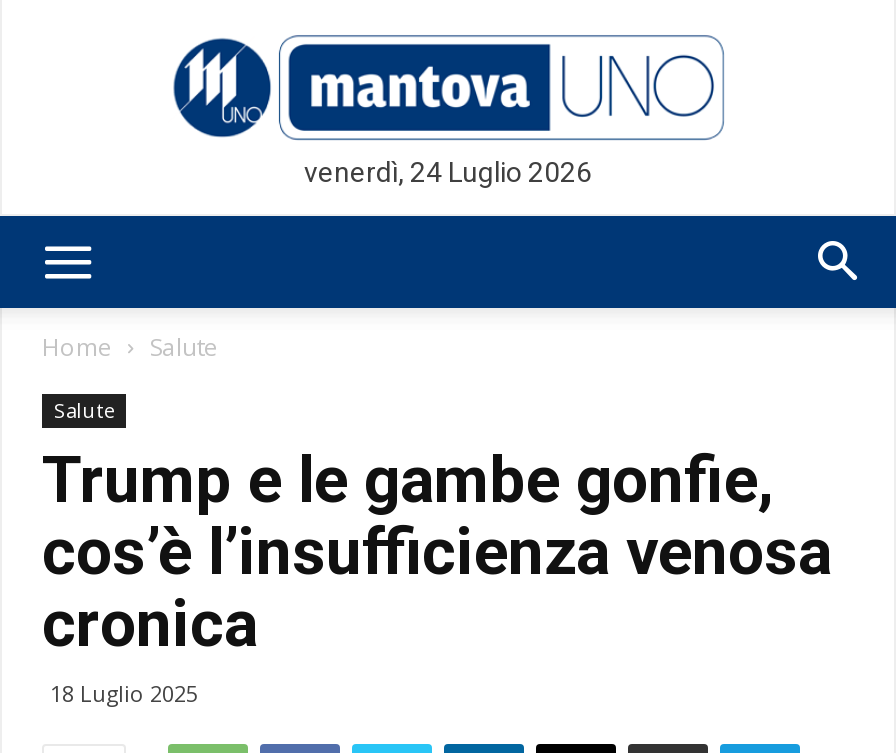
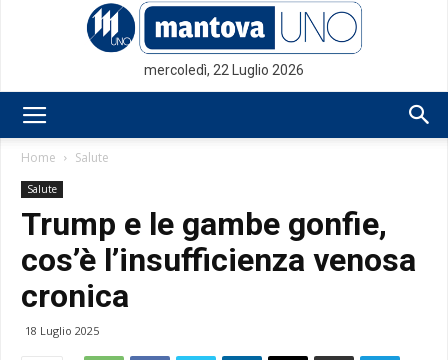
[304,156,592,188] venerdì, 24 Luglio 2026 -> [144,62,304,78] mercoledì, 22 Luglio 2026

